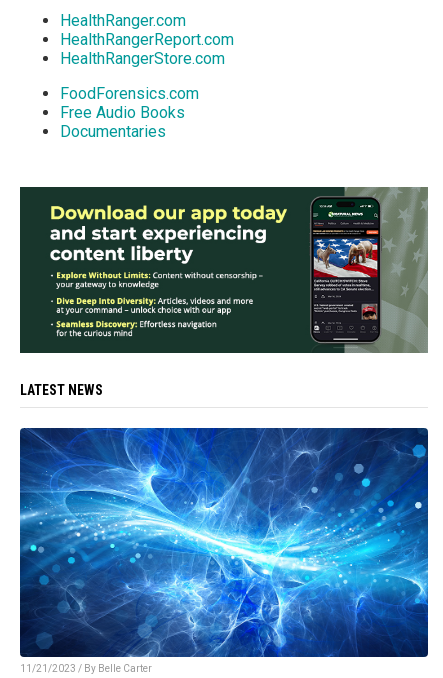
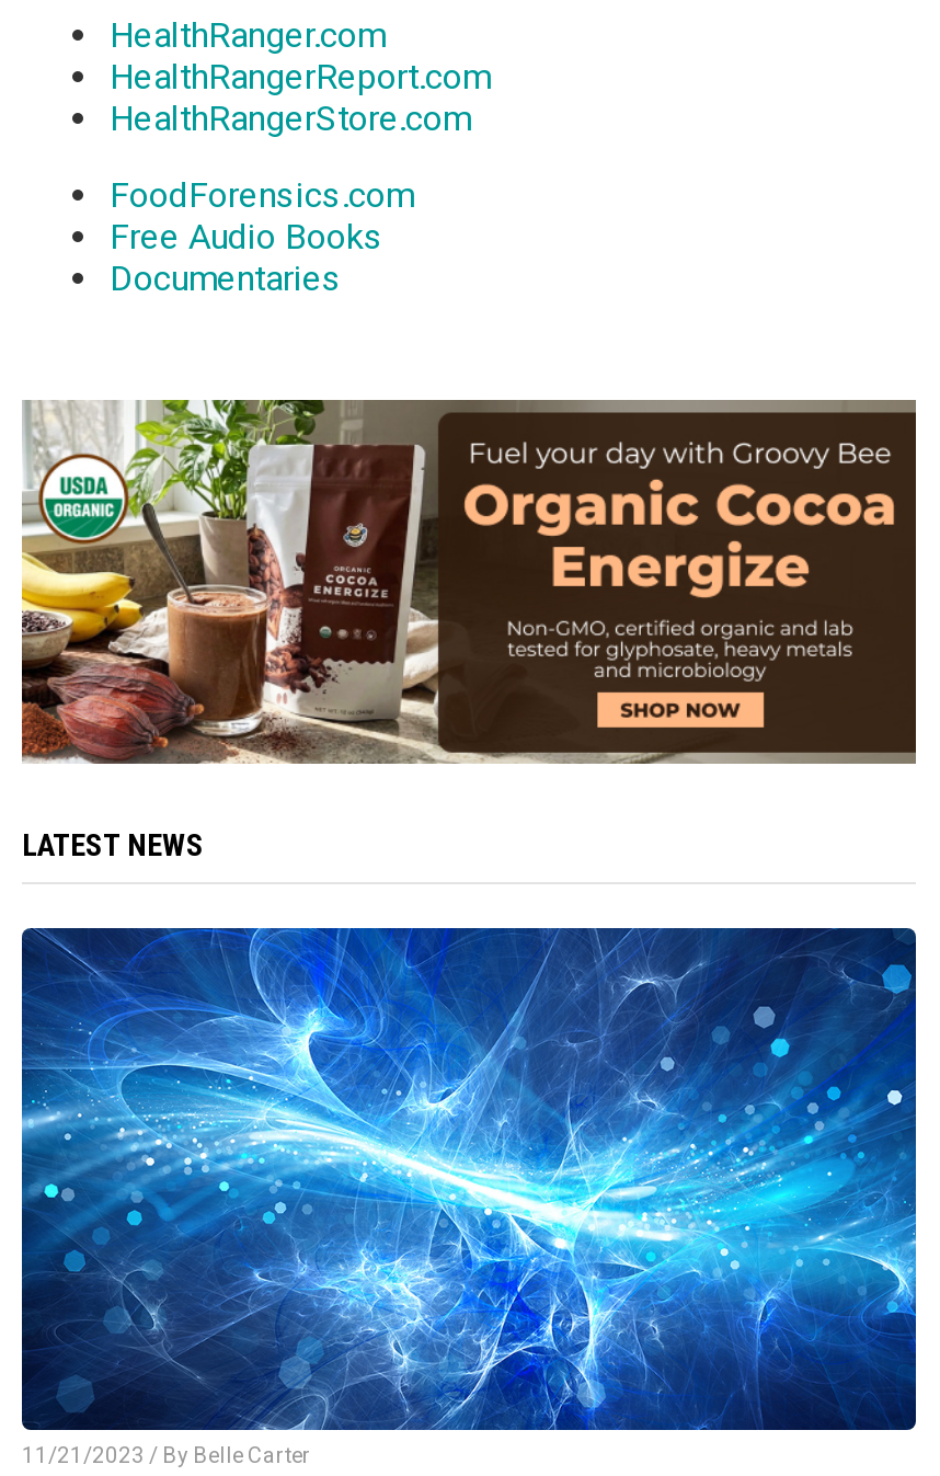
[19,186,428,354] [image] -> [20,398,918,766] [image]

